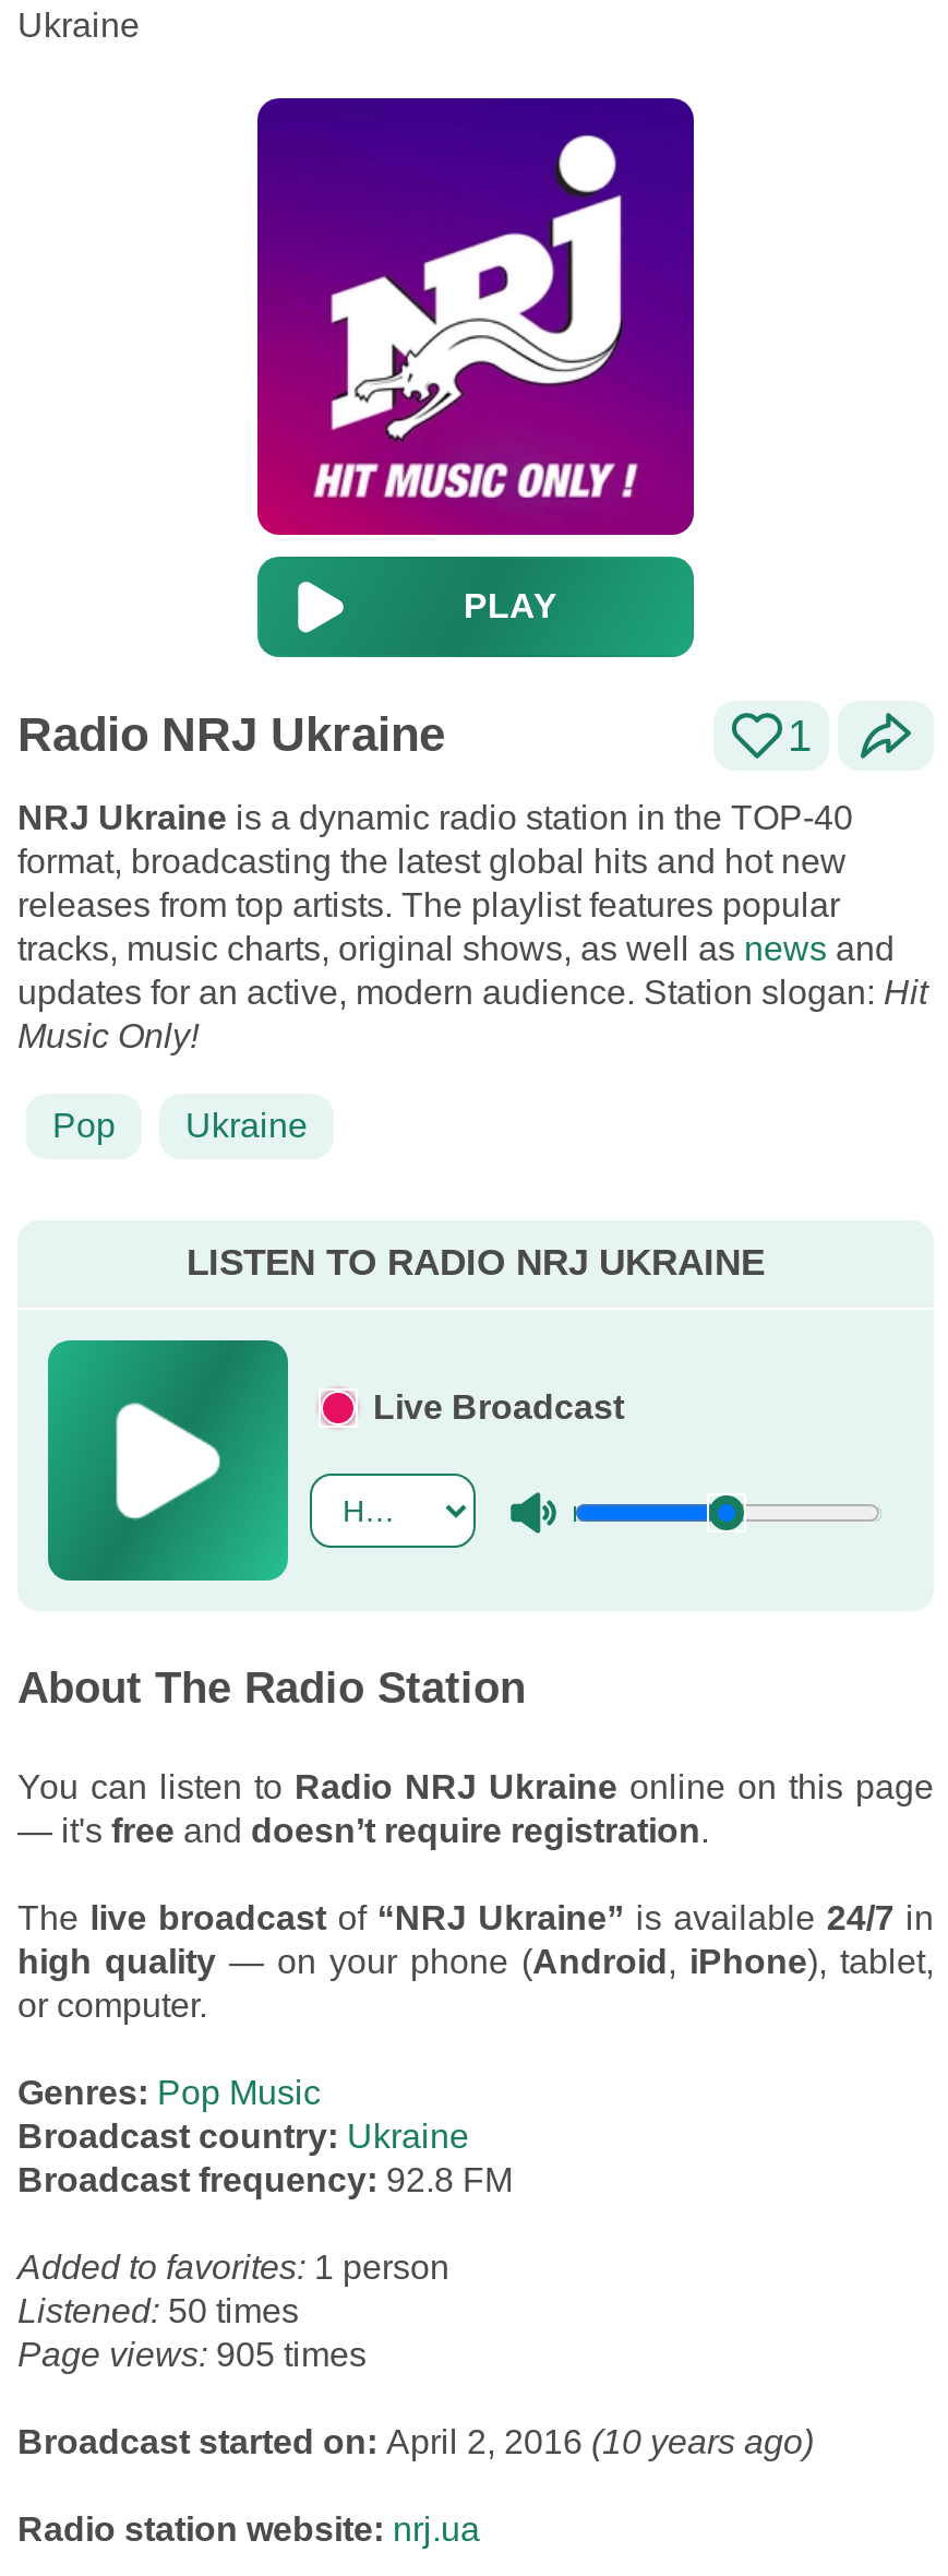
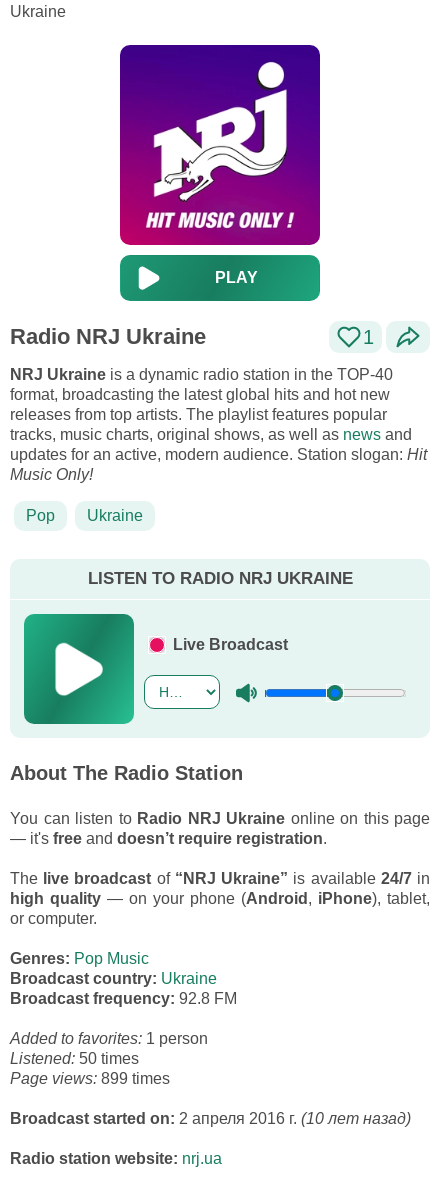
[17,2336,367,2373] Page views: 905 times -> [10,1070,170,1087] Page views: 899 times
[17,2423,814,2460] Broadcast started on: April 2, 2016 (10 years ago) -> [10,1110,411,1127] Broadcast started on: 2 апреля 2016 г. (10 лет назад)

